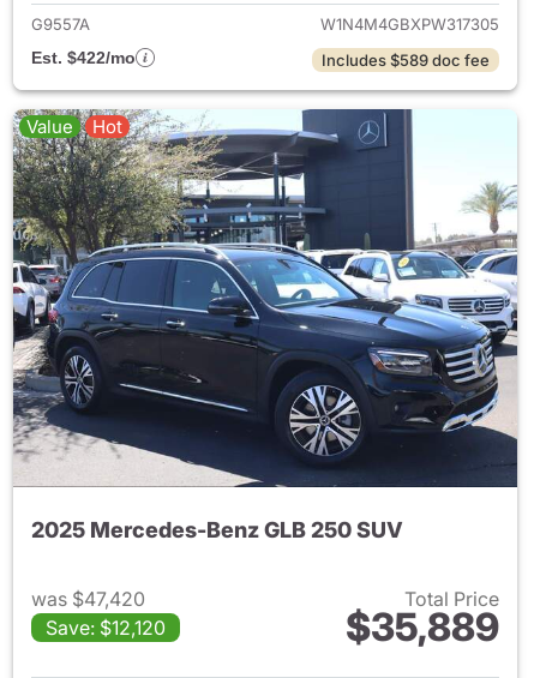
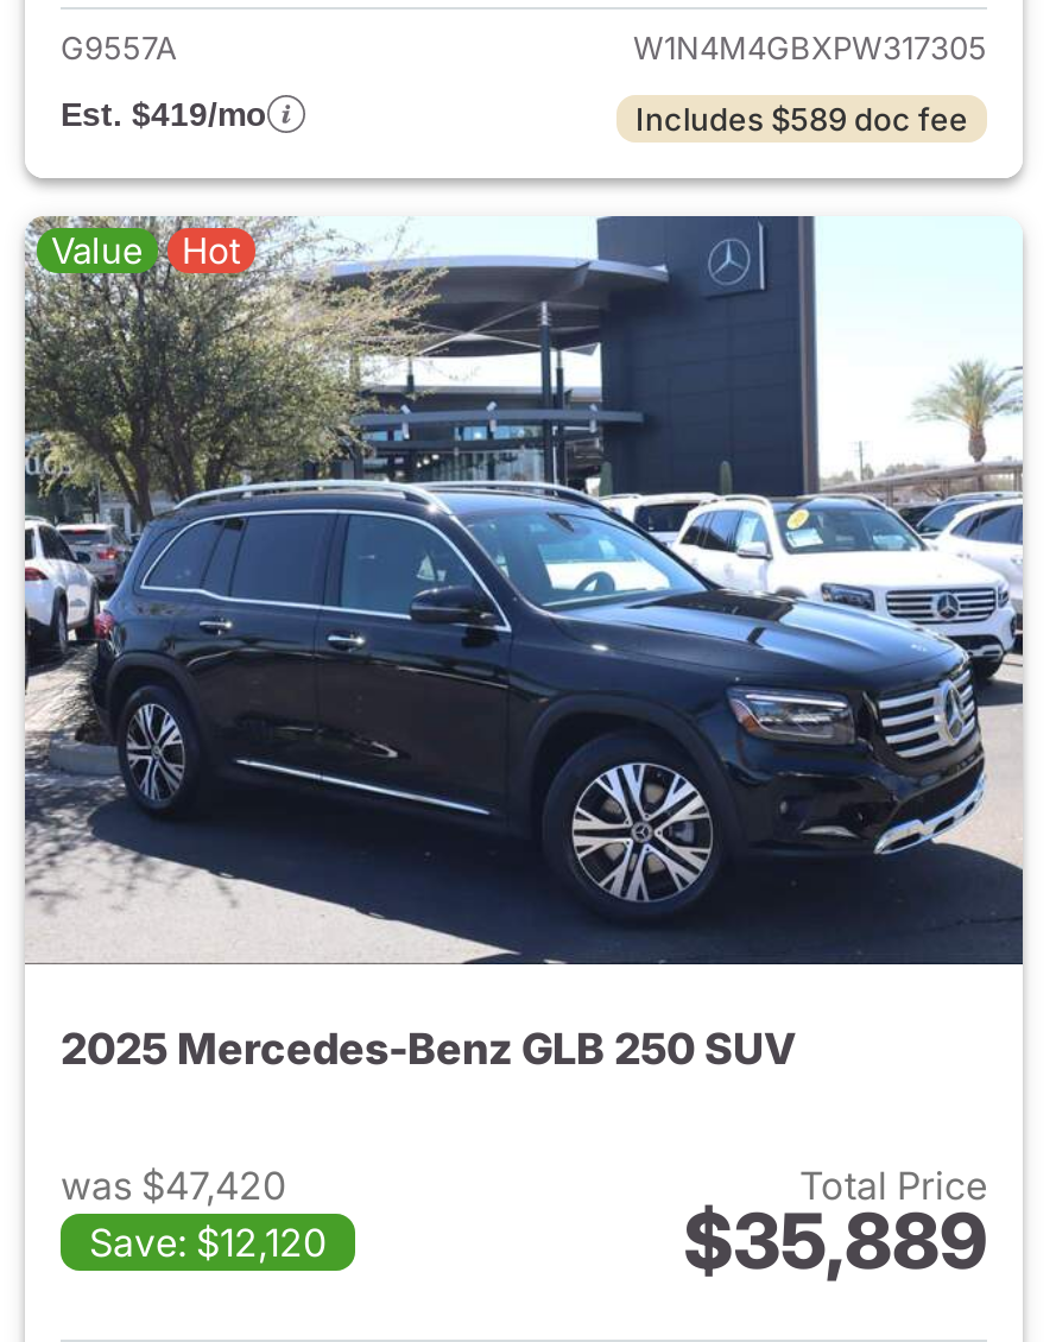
[31,48,136,67] Est. $422/mo -> [61,95,267,133] Est. $419/mo

